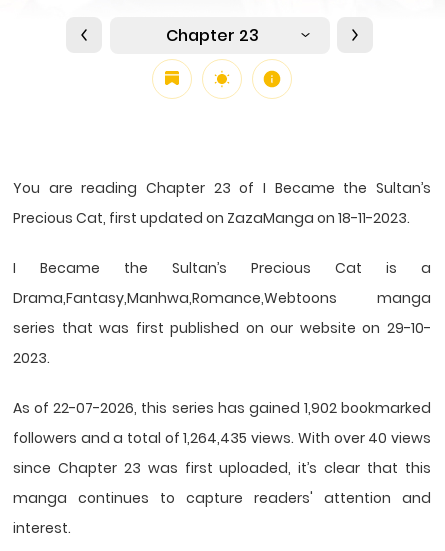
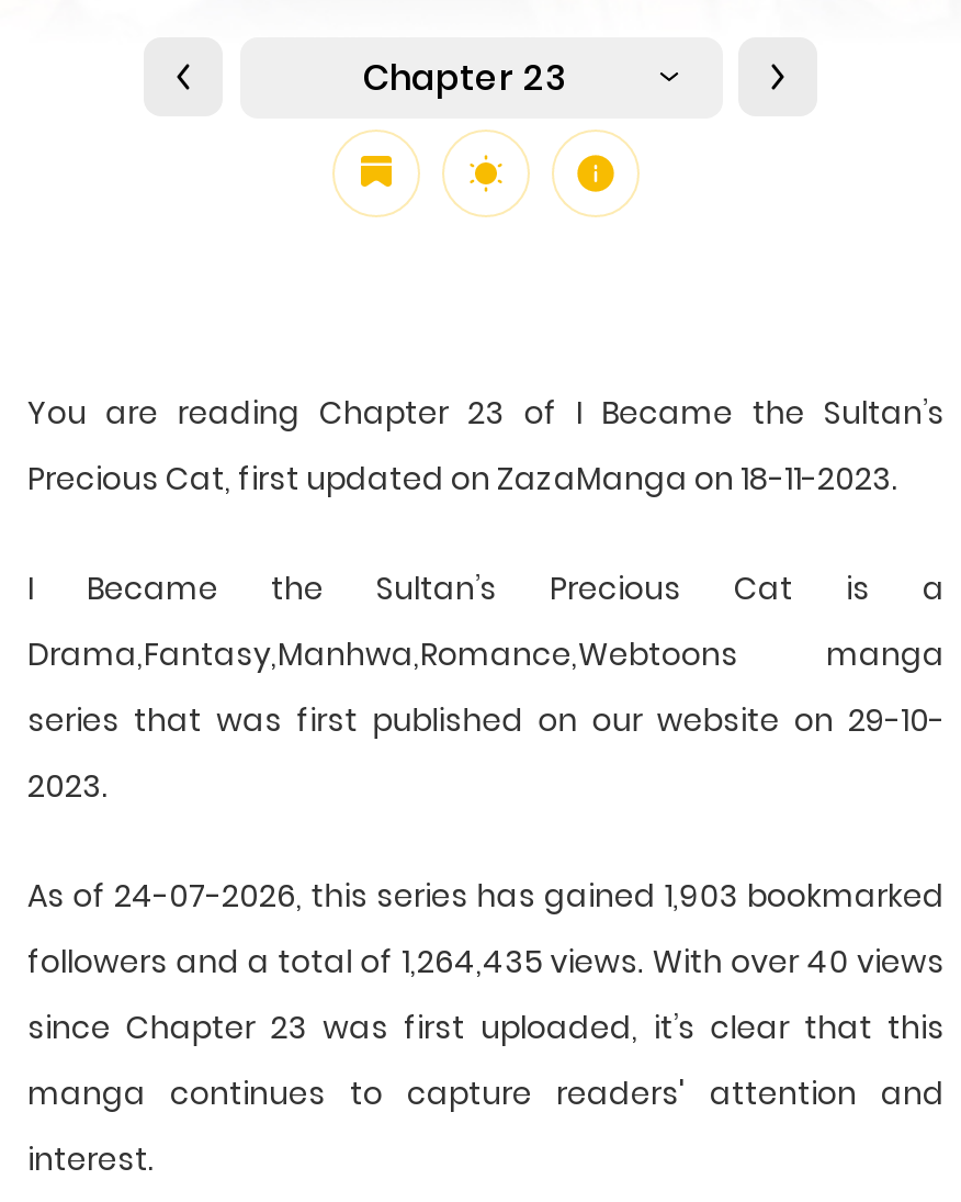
[13,398,431,418] As of 22-07-2026, this series has gained 1,902 bookmarked -> [27,873,945,917] As of 24-07-2026, this series has gained 1,903 bookmarked

